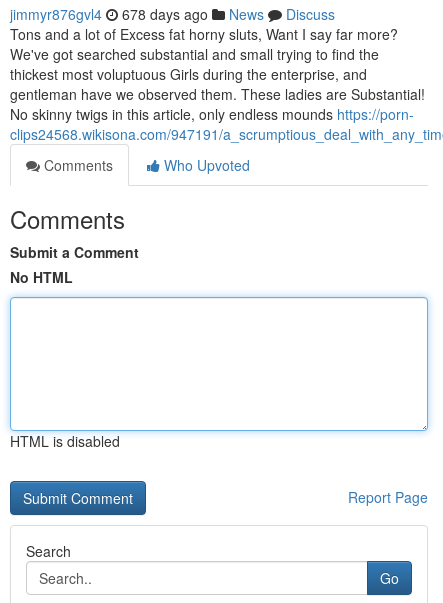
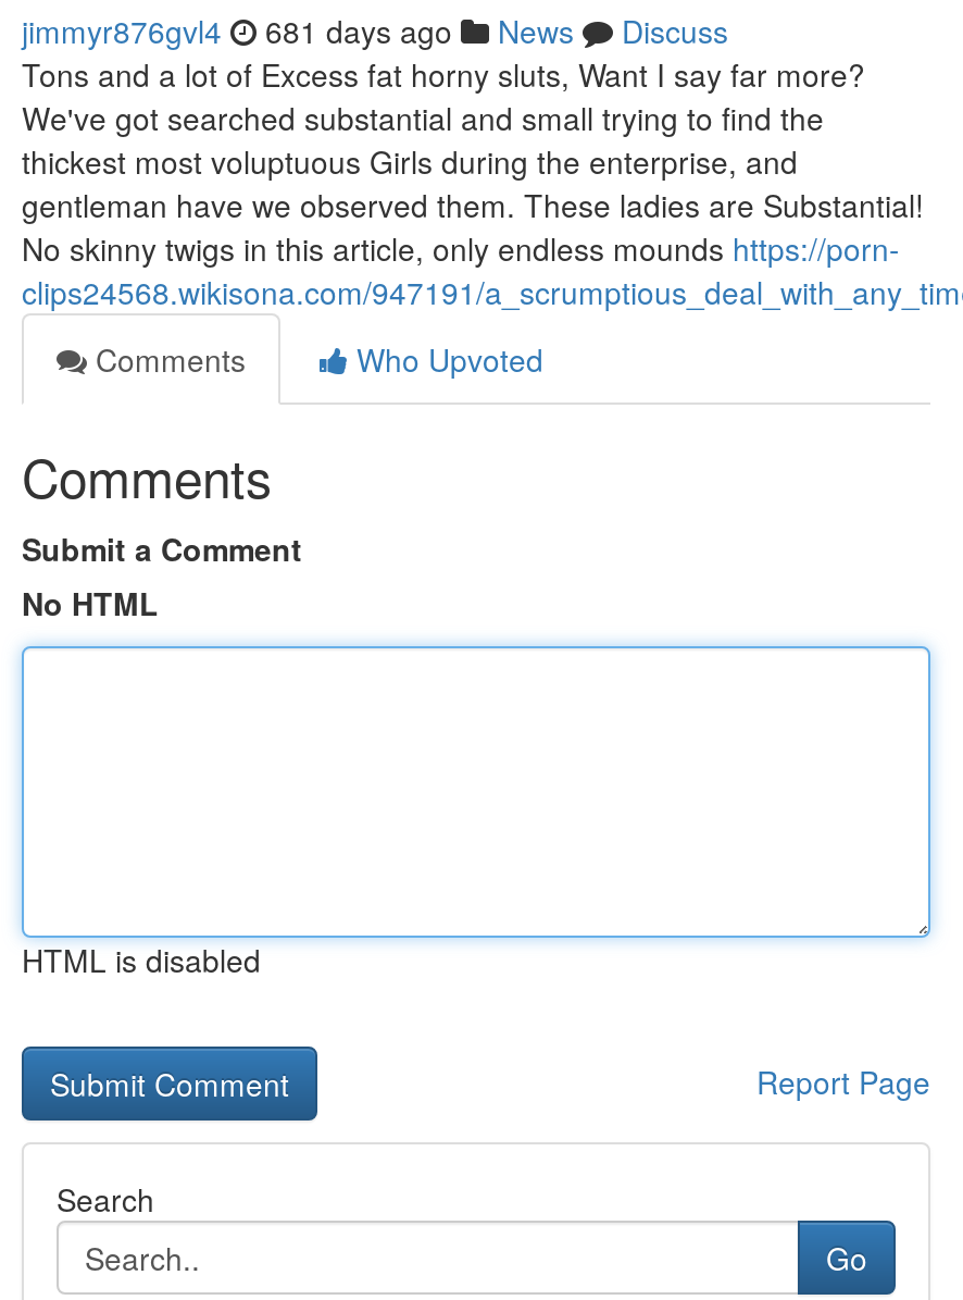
[10,4,335,24] jimmyr876gvl4 678 days ago News Discuss -> [22,9,728,52] jimmyr876gvl4 681 days ago News Discuss

